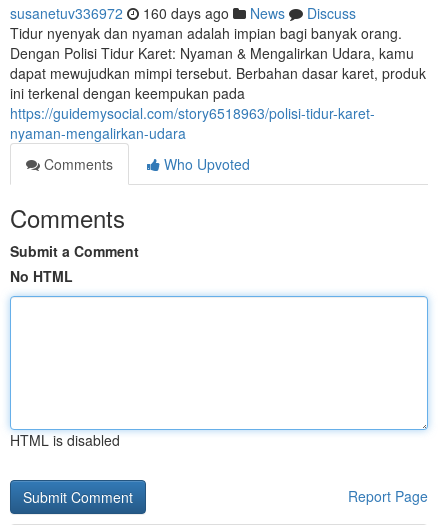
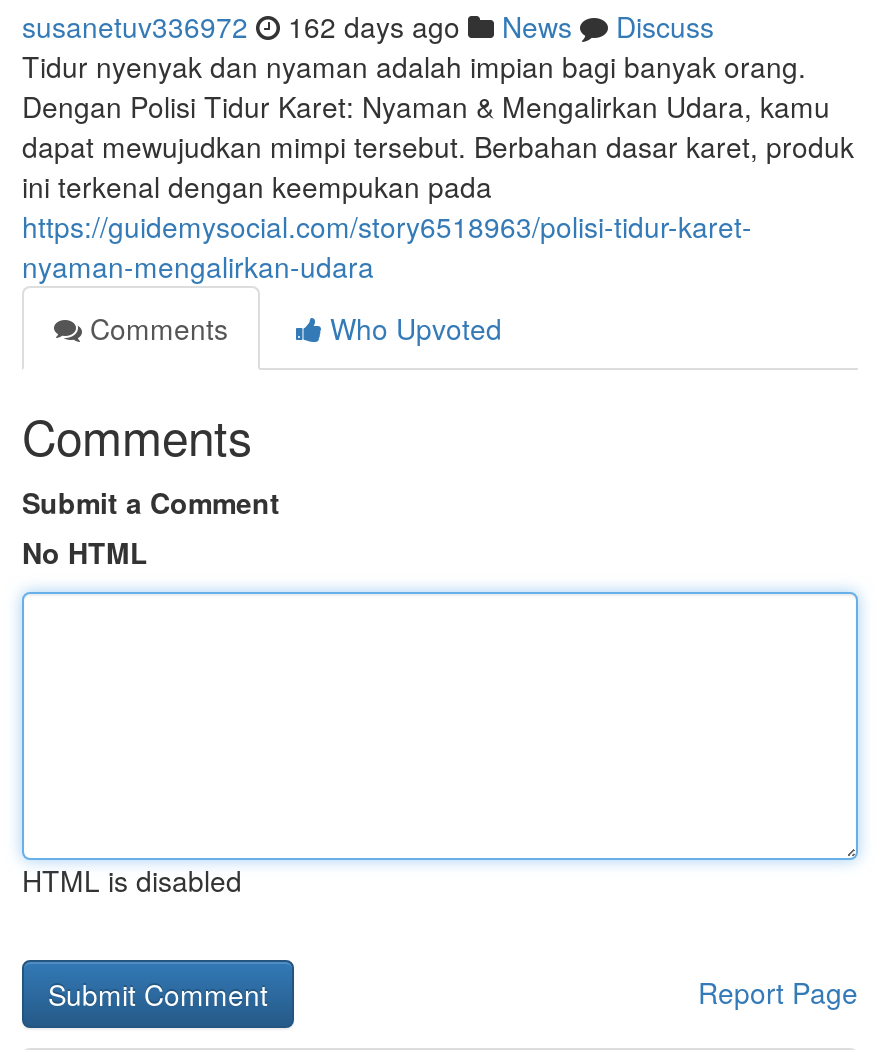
[10,3,356,23] susanetuv336972 160 days ago News Discuss -> [22,6,714,46] susanetuv336972 162 days ago News Discuss

